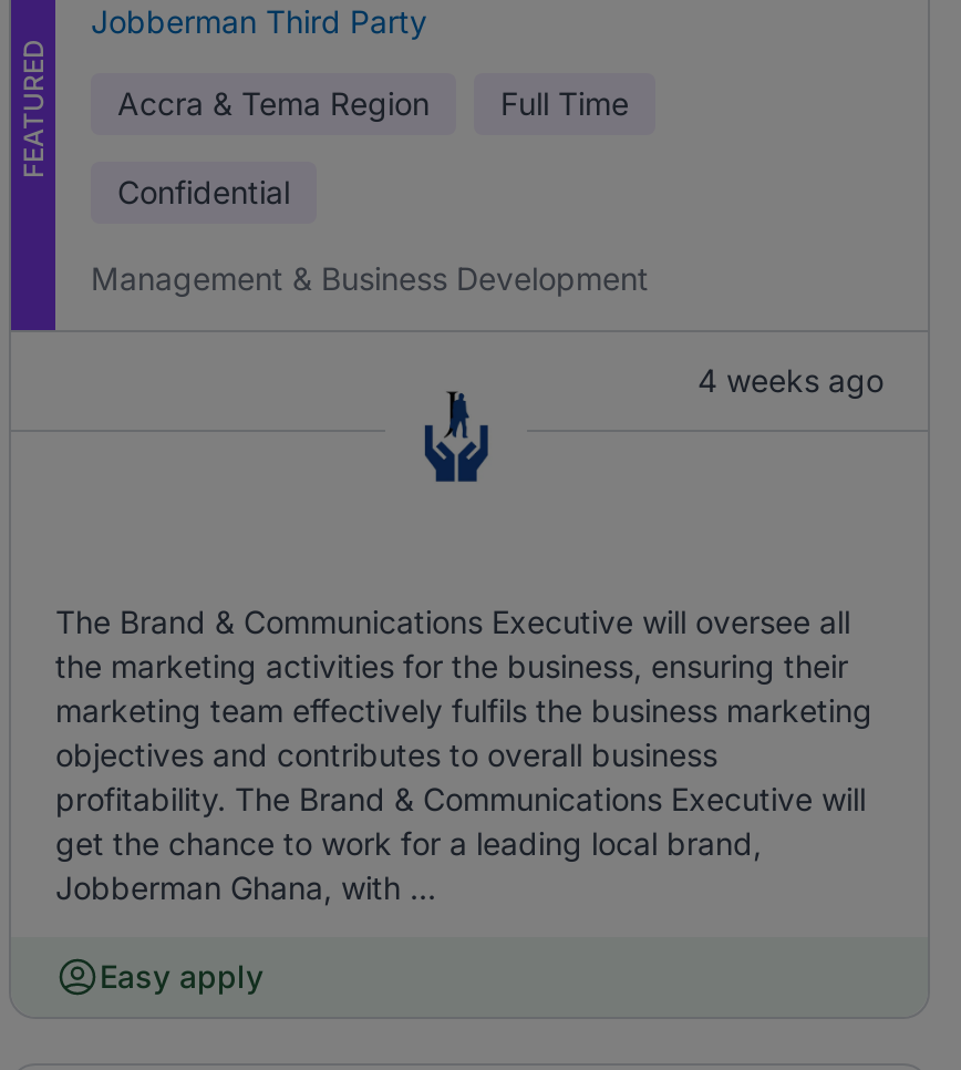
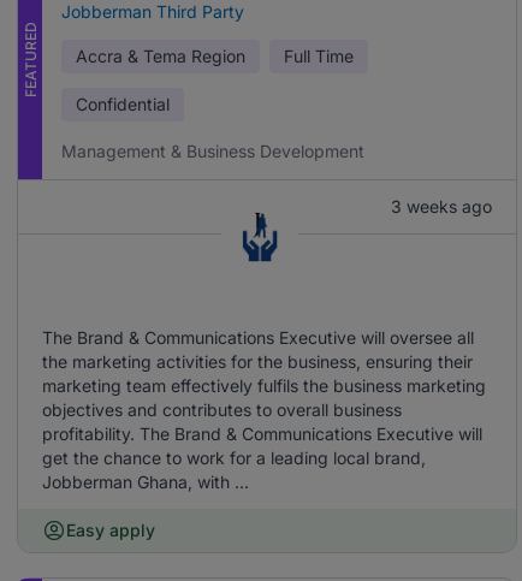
[697,361,883,399] 4 weeks ago -> [391,196,492,217] 3 weeks ago

